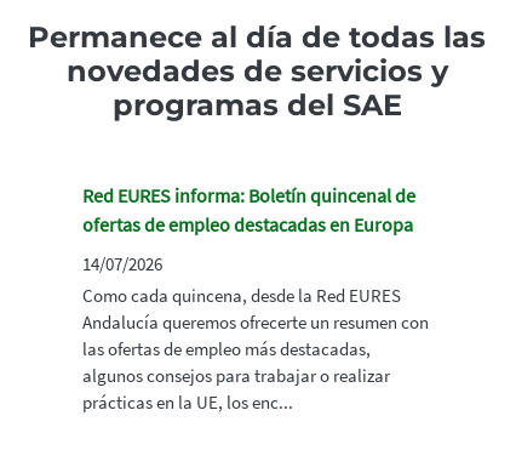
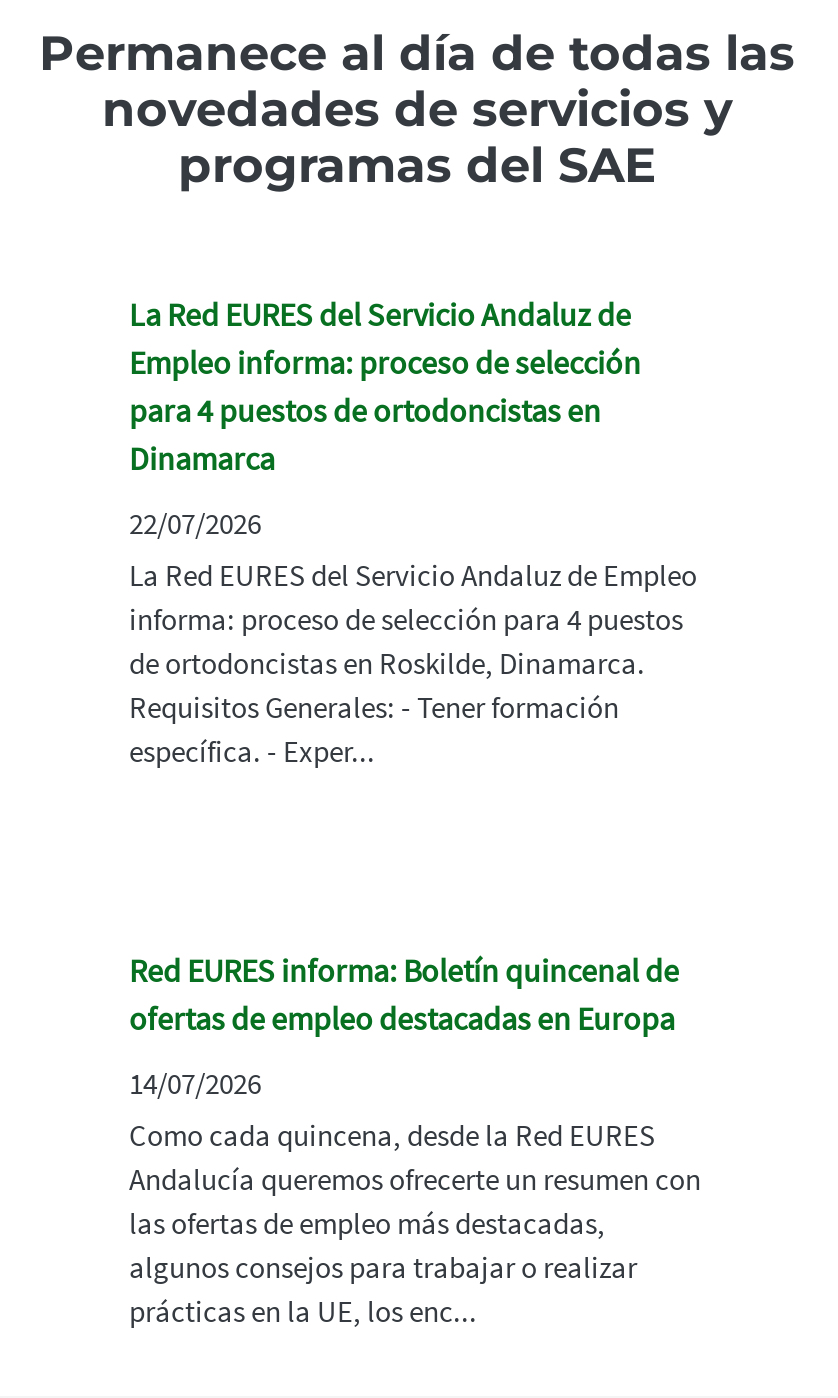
none -> [129,294,697,770] La Red EURES del Servicio Andaluz de | Empleo informa: proceso de selección | para 4 puestos de ortodoncistas en | Dinamarca | 22/07/2026 | La Red EURES del Servicio Andaluz de Empleo | informa: proceso de selección para 4 puestos | de ortodoncistas en Roskilde, Dinamarca. | Requisitos Generales: - Tener formación | específica. - Exper...

